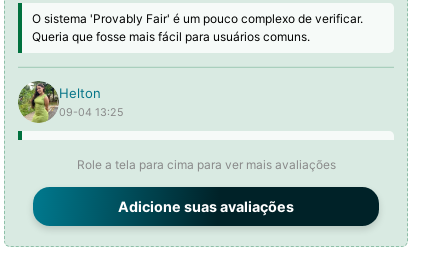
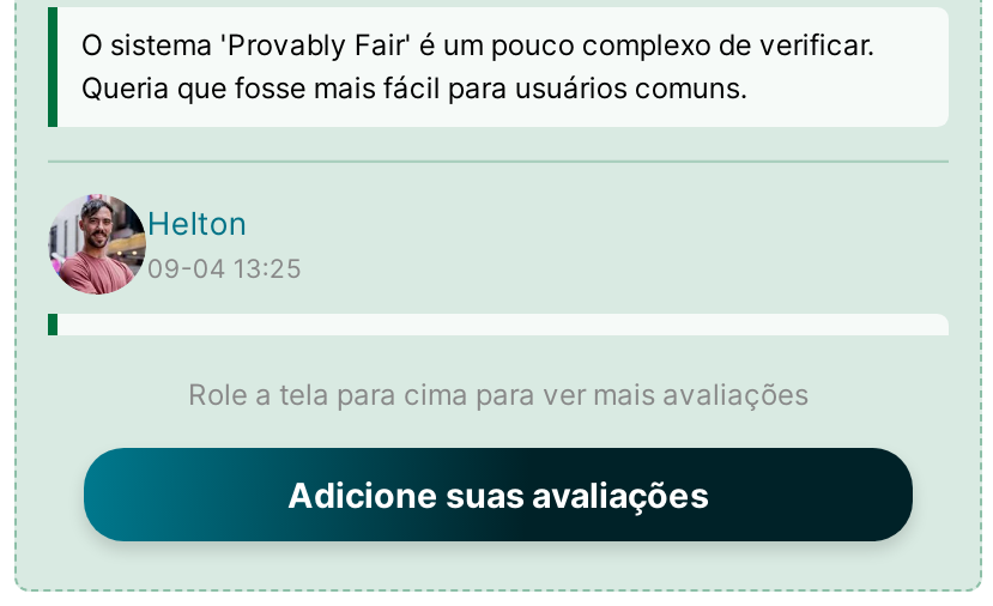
[18,80,56,123] [image] -> [48,194,139,295] [image]

